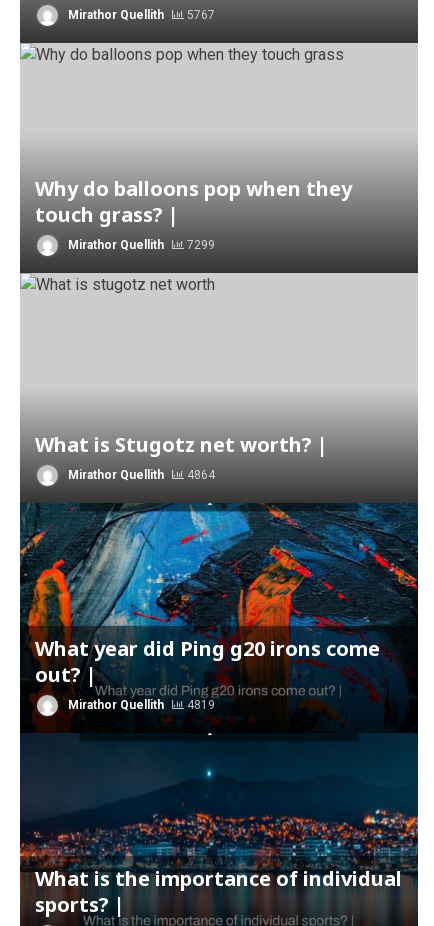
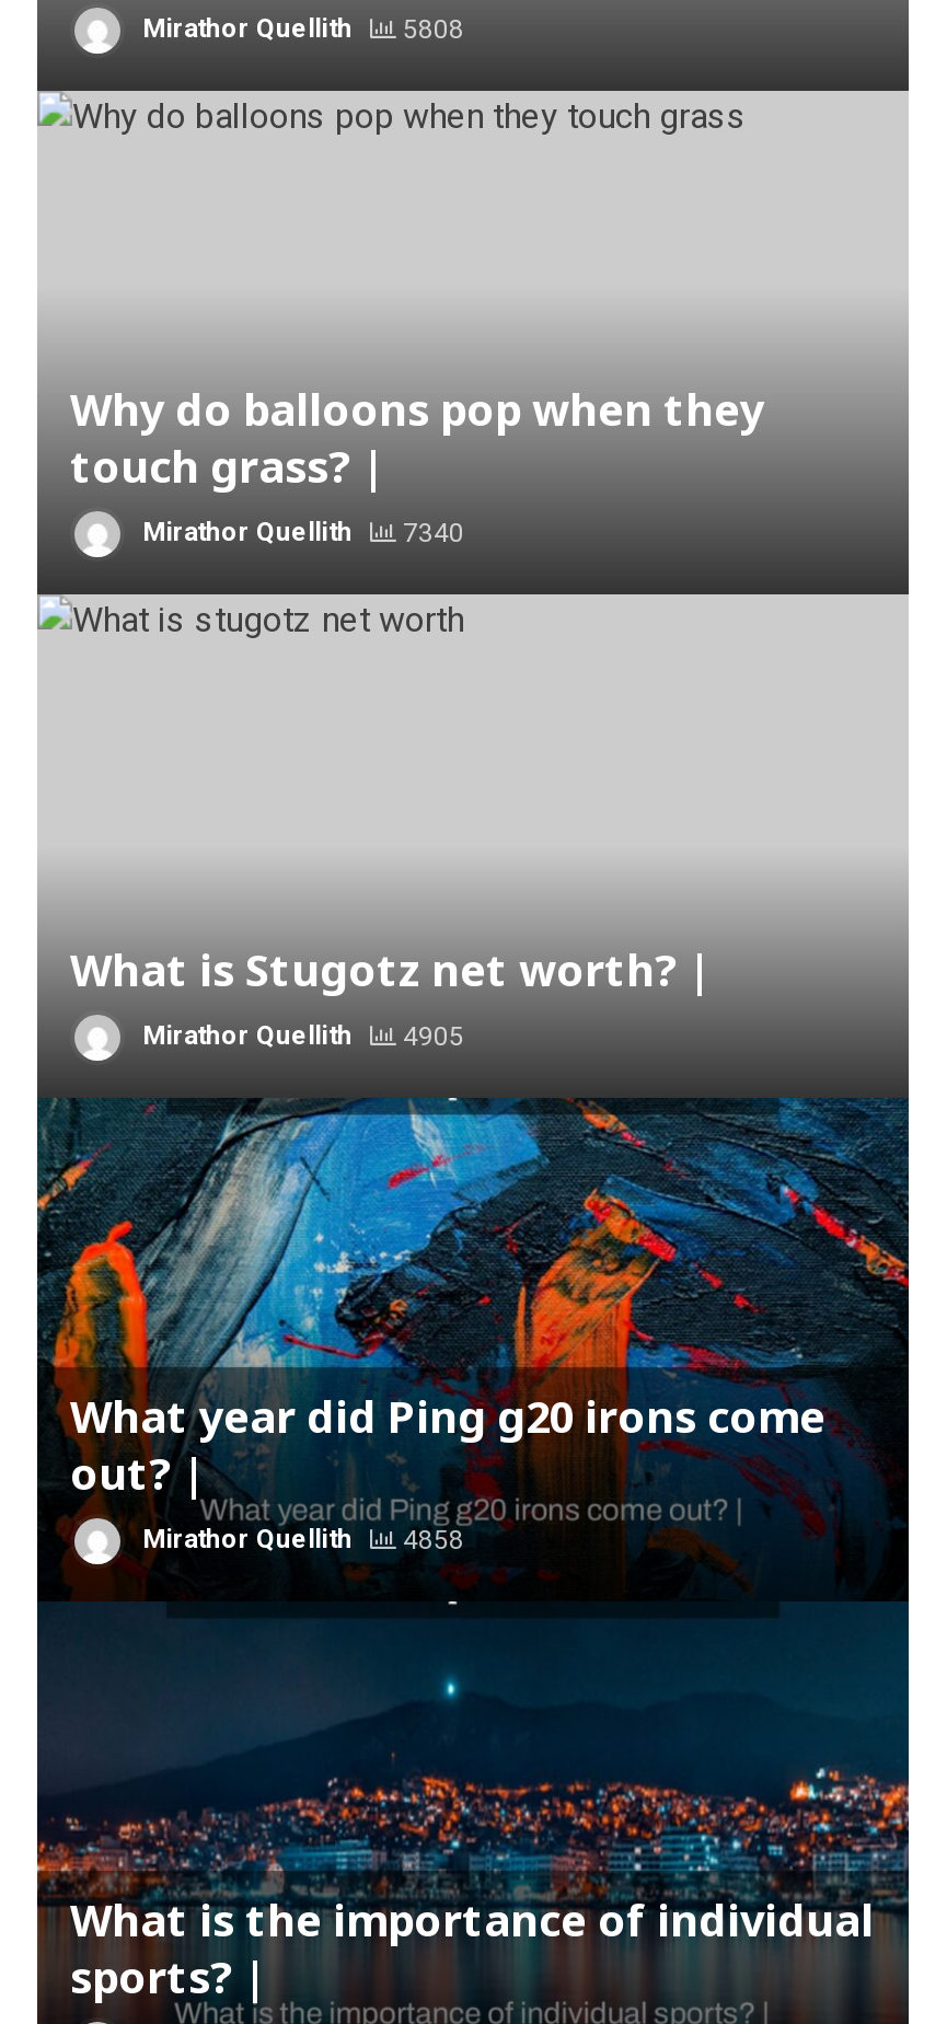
[65,8,215,22] Mirathor Quellith 5767 -> [136,14,464,44] Mirathor Quellith 5808
[65,238,215,252] Mirathor Quellith 7299 -> [136,517,464,548] Mirathor Quellith 7340
[65,468,215,482] Mirathor Quellith 4864 -> [136,1021,464,1051] Mirathor Quellith 4905
[65,698,215,712] Mirathor Quellith 4819 -> [136,1524,464,1555] Mirathor Quellith 4858

